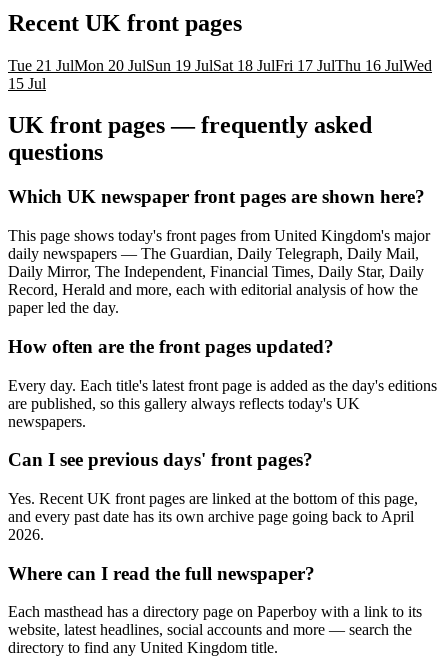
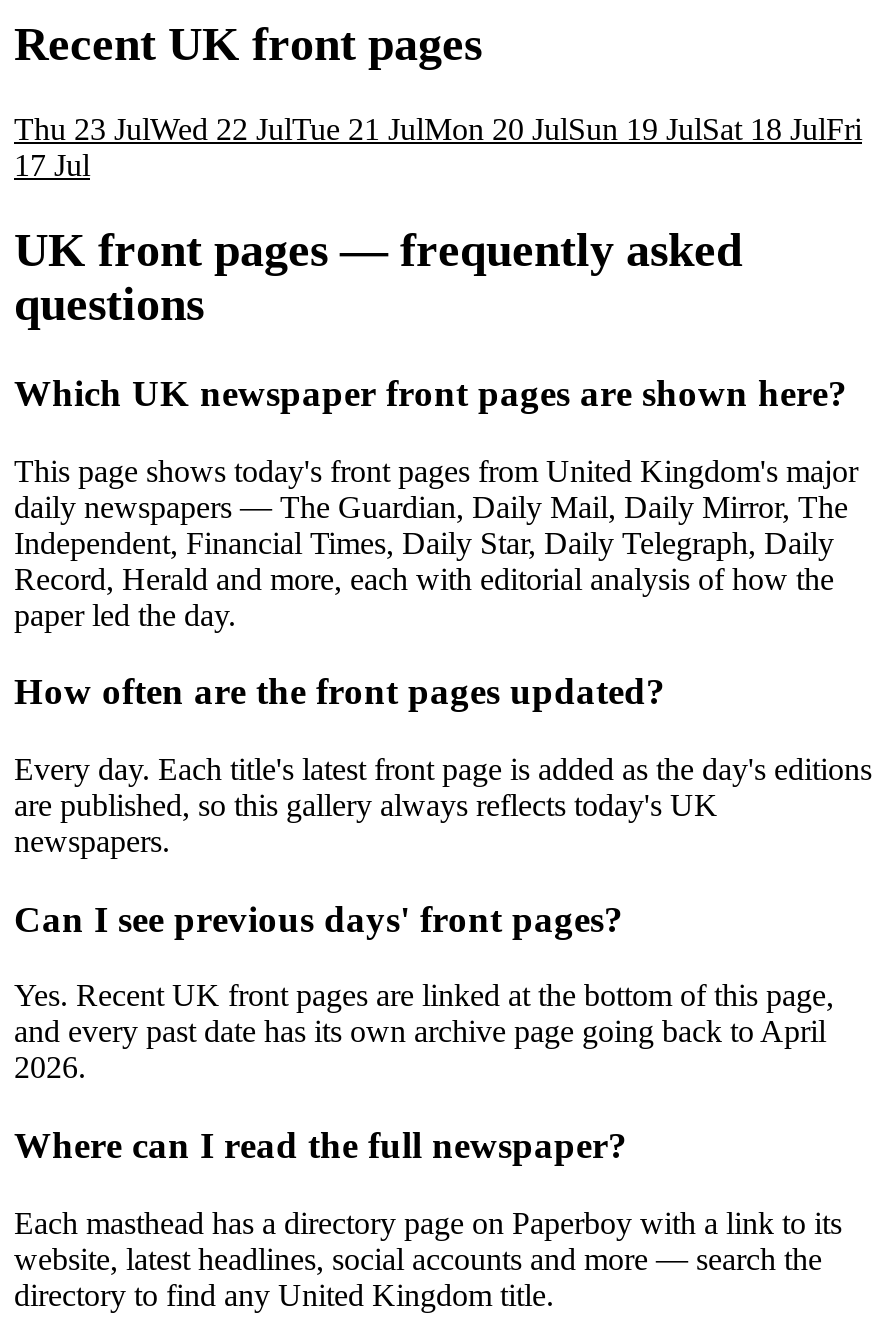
[8,56,432,73] Tue 21 JulMon 20 JulSun 19 JulSat 18 JulFri 17 JulThu 16 JulWed -> [14,112,862,146] Thu 23 JulWed 22 JulTue 21 JulMon 20 JulSun 19 JulSat 18 JulFri
[8,74,46,91] 15 Jul -> [14,148,90,182] 17 Jul
[8,245,424,280] daily newspapers — The Guardian, Daily Telegraph, Daily Mail, | Daily Mirror, The Independent, Financial Times, Daily Star, Daily -> [14,489,848,559] daily newspapers — The Guardian, Daily Mail, Daily Mirror, The | Independent, Financial Times, Daily Star, Daily Telegraph, Daily

